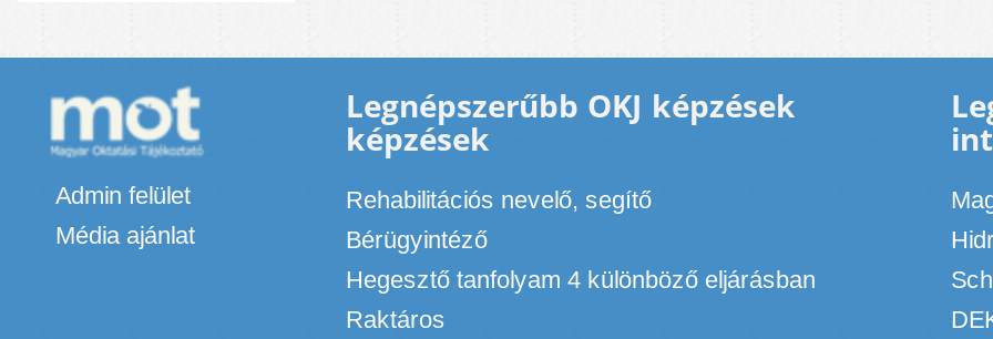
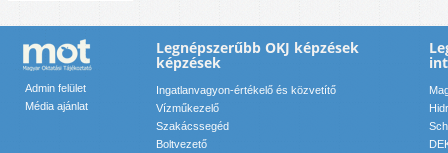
[346,185,652,212] Rehabilitációs nevelő, segítő -> [156,84,336,96] Ingatlanvagyon-értékelő és közvetítő
[346,225,488,252] Bérügyintéző -> [156,102,219,114] Vízműkezelő
[346,265,816,292] Hegesztő tanfolyam 4 különböző eljárásban -> [156,120,229,132] Szakácssegéd
[346,305,446,331] Raktáros -> [156,138,207,150] Boltvezető

